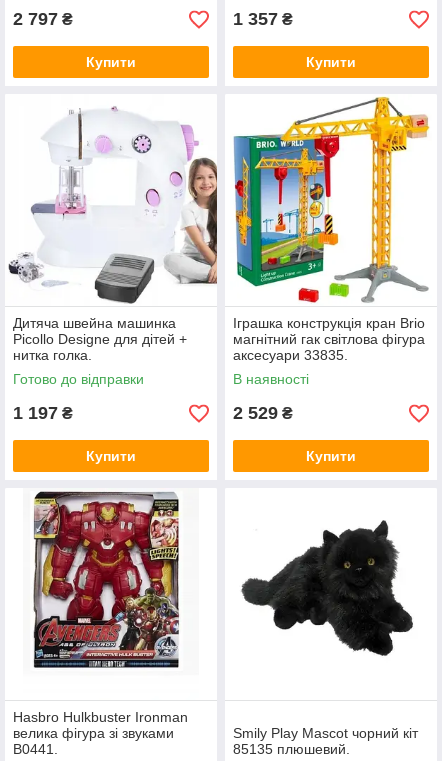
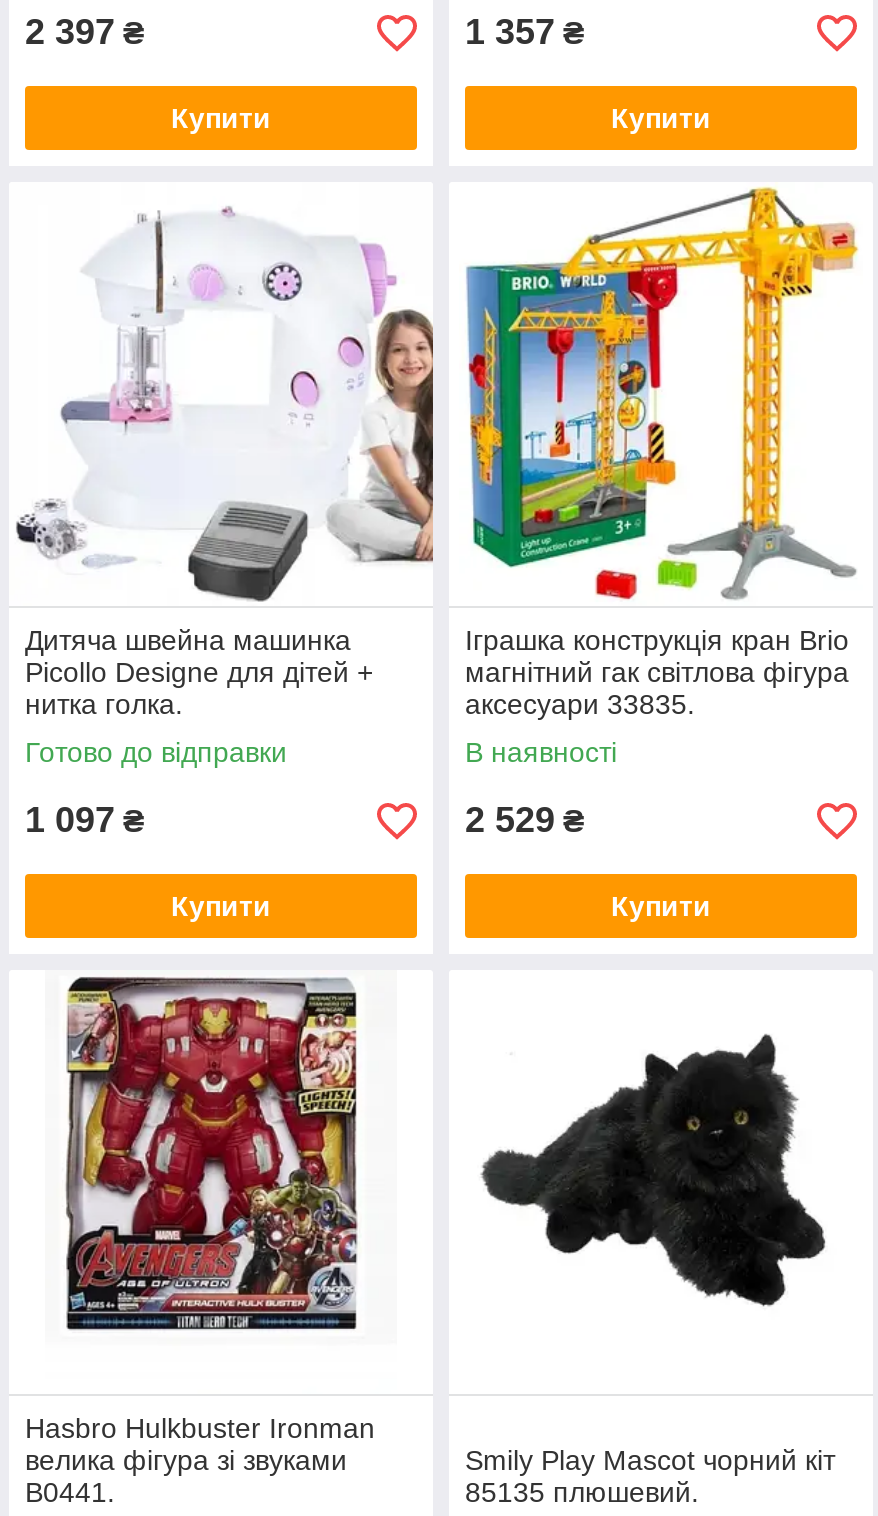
[13,9,73,29] 2 797 ₴ -> [25,12,145,52] 2 397 ₴
[13,403,73,423] 1 197 ₴ -> [25,800,145,840] 1 097 ₴

